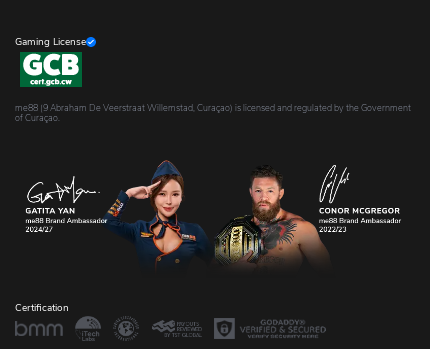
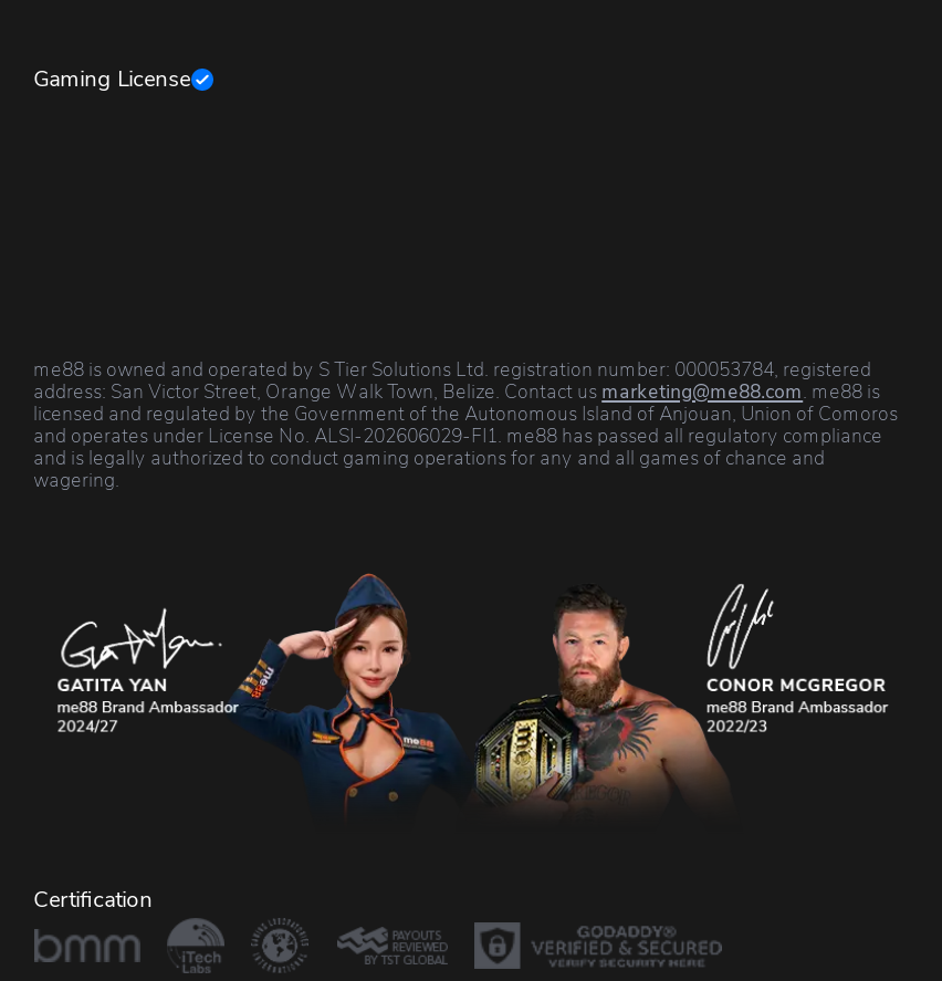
[15,102,411,124] me88 (9 Abraham De Veerstraat Willemstad, Curaçao) is licensed and regulated by the Government | of Curaçao. -> [33,356,898,493] me88 is owned and operated by S Tier Solutions Ltd. registration number: 000053784, registered | address: San Victor Street, Orange Walk Town, Belize. Contact usmarketing@me88.com. me88 is | licensed and regulated by the Government of the Autonomous Island of Anjouan, Union of Comoros | and operates under License No. ALSI-202606029-FI1. me88 has passed all regulatory compliance | and is legally authorized to conduct gaming operations for any and all games of chance and | wagering.

